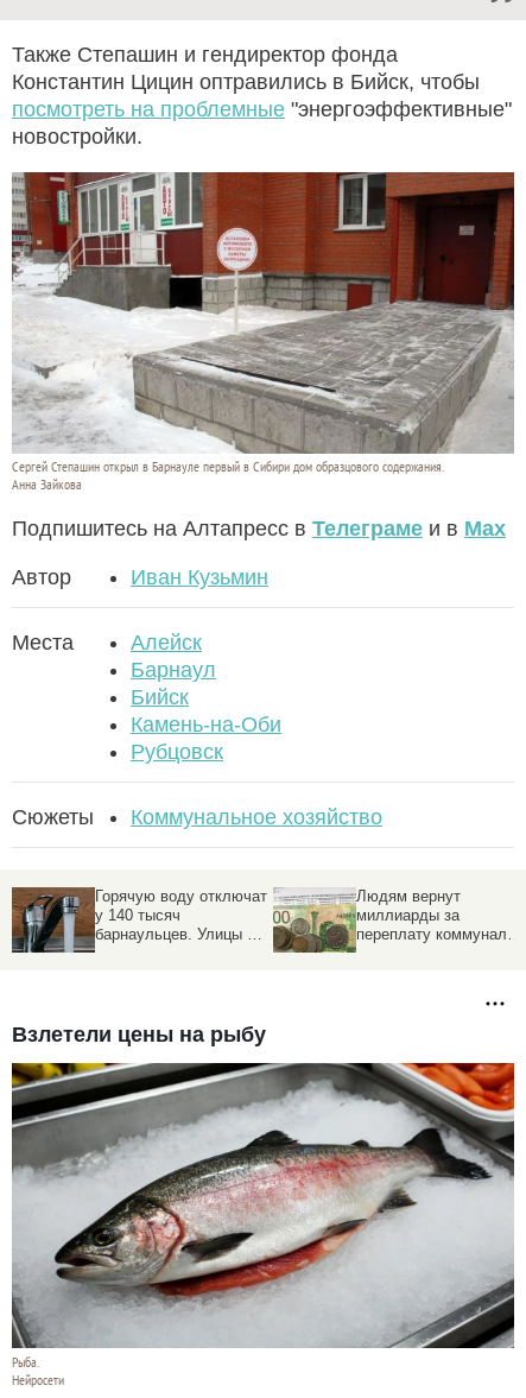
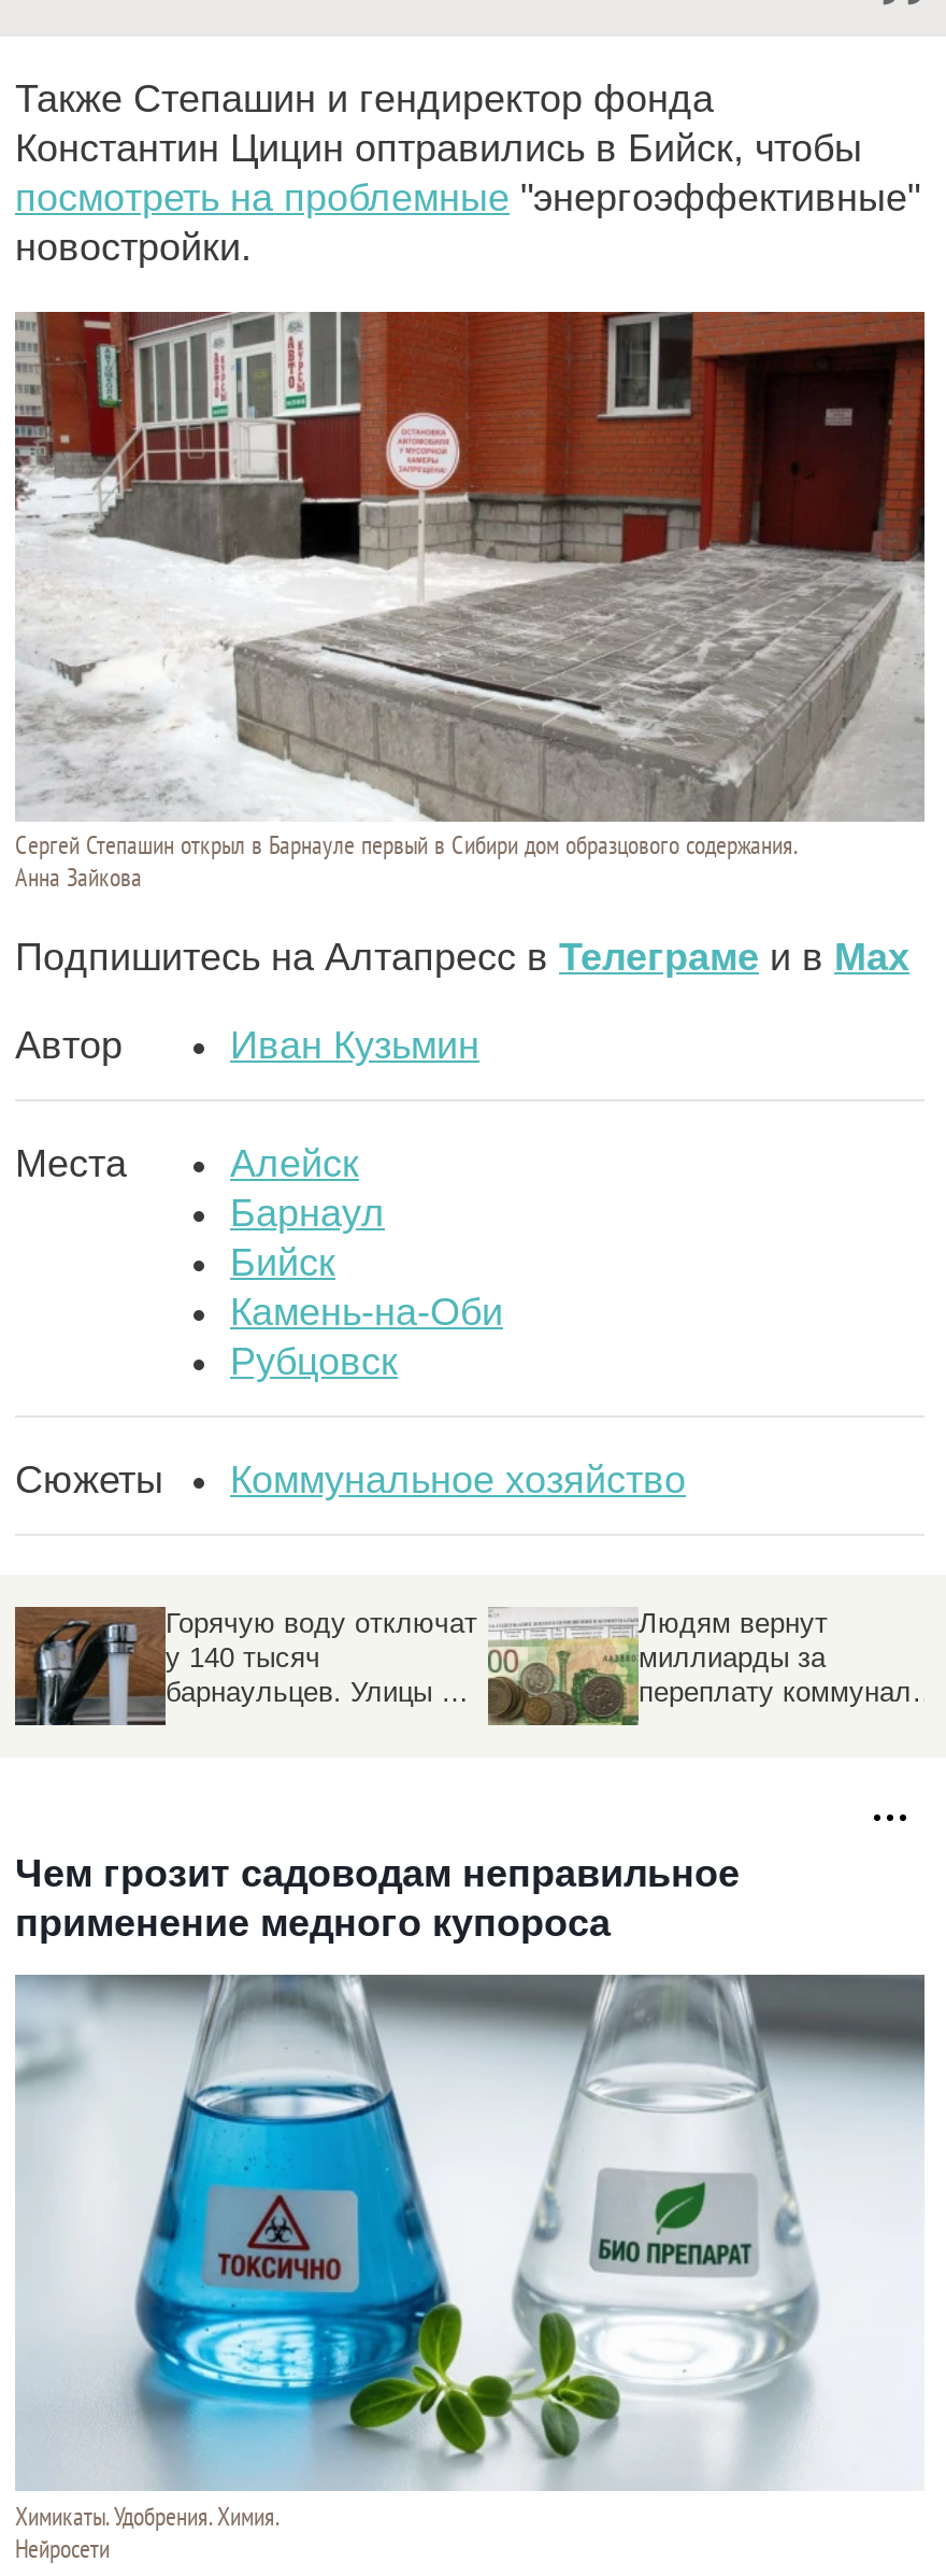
[12,1023,266,1047] Взлетели цены на рыбу -> [15,1853,740,1945] Чем грозит садоводам неправильное | применение медного купороса
[11,1062,515,1371] [image] | Рыба. -> [15,1973,927,2532] [image] | Химикаты. Удобрения. Химия.

